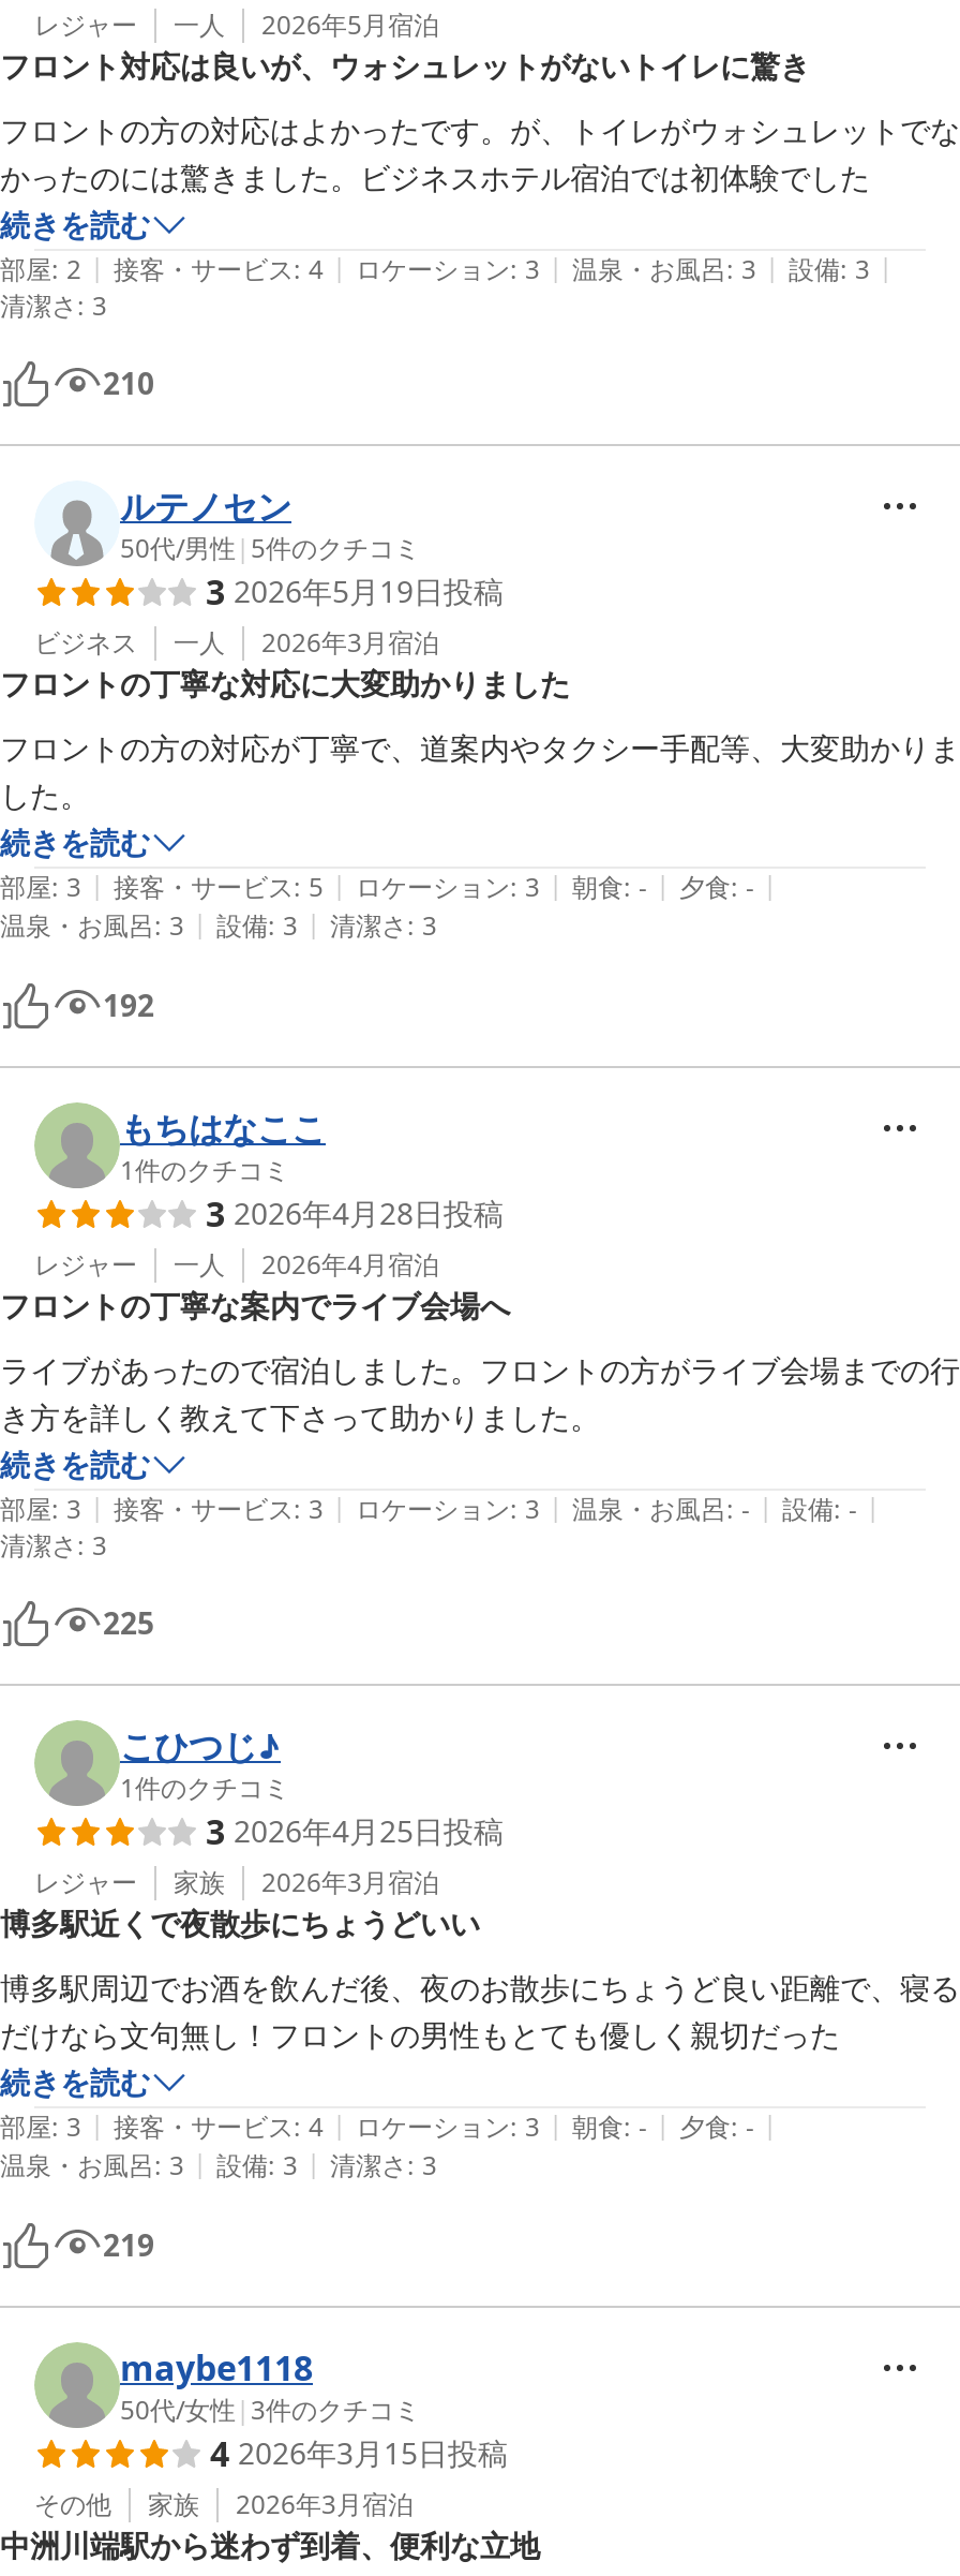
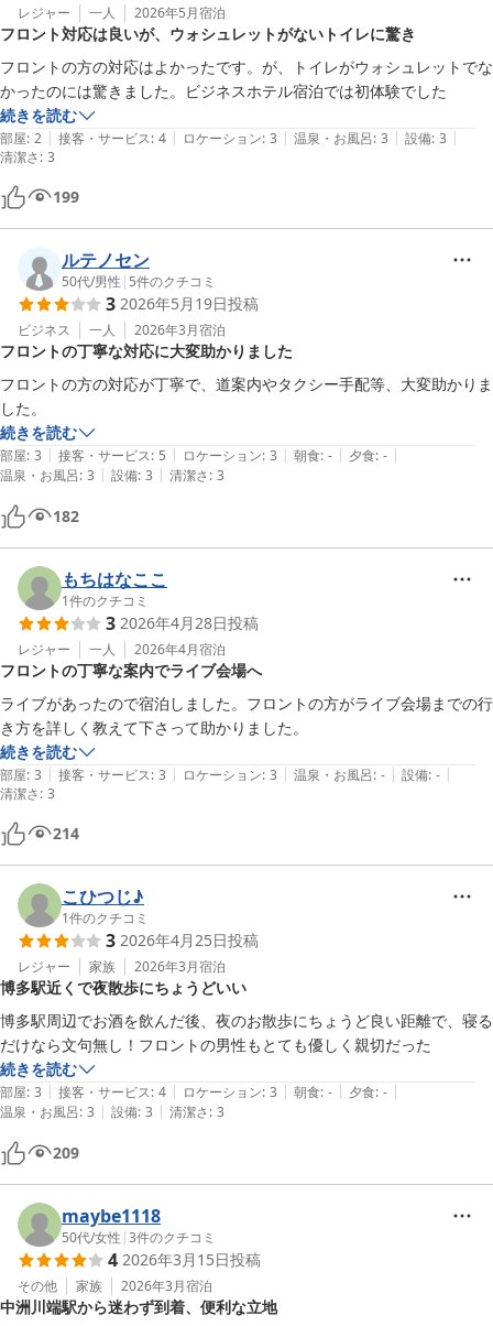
[103,362,154,403] 210 -> [53,186,79,207] 199
[103,984,154,1025] 192 -> [53,506,79,526] 182
[103,1602,154,1643] 225 -> [53,823,79,844] 214
[103,2224,154,2265] 219 -> [53,1142,79,1163] 209

